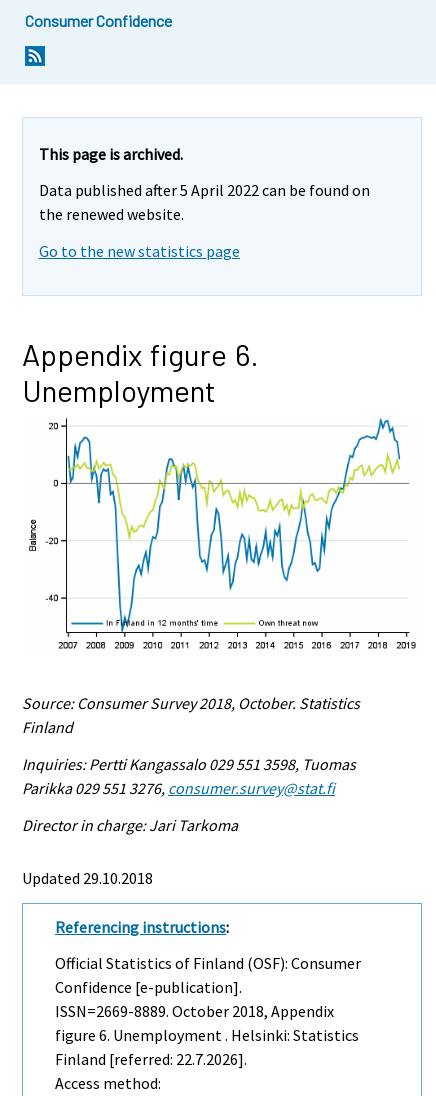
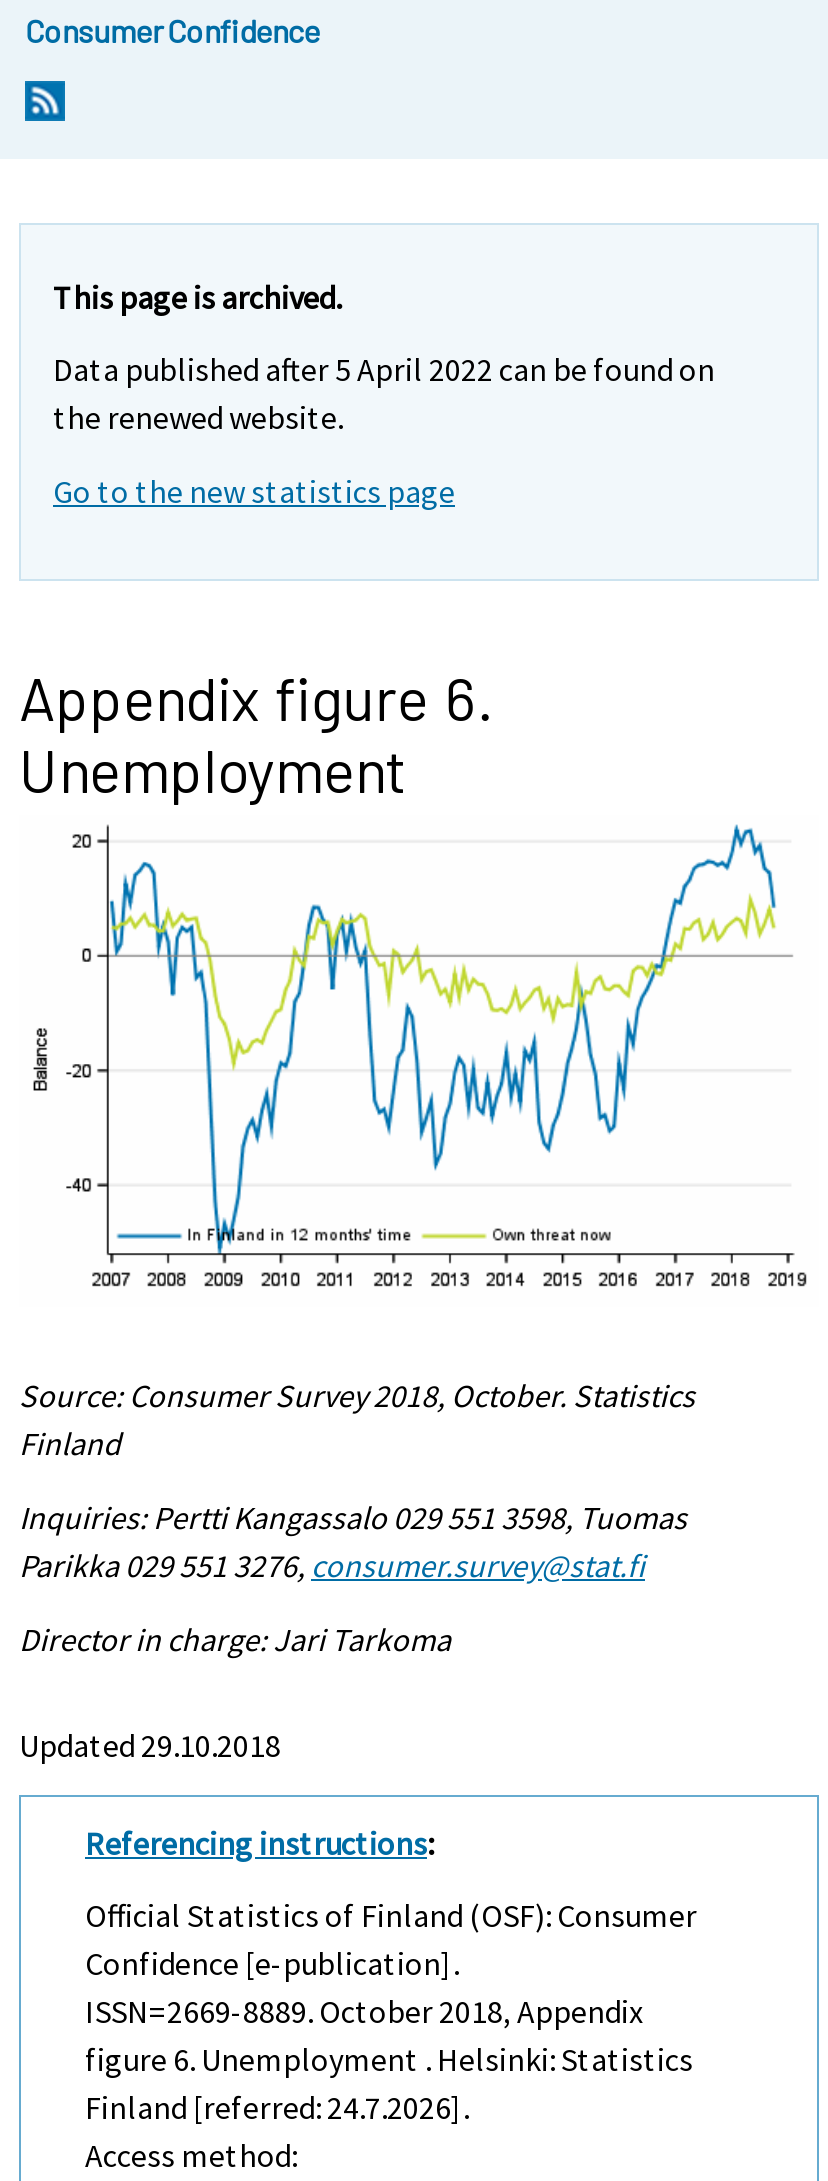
[55,1049,247,1069] Finland [referred: 22.7.2026]. -> [85,2088,469,2128] Finland [referred: 24.7.2026].

